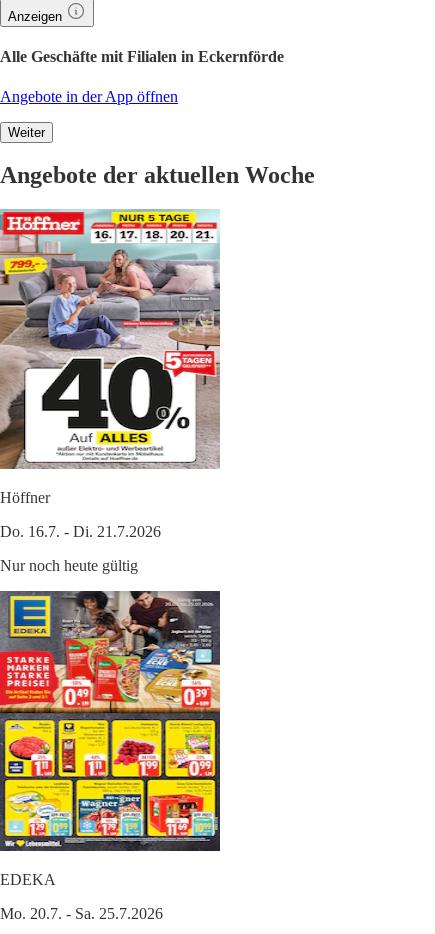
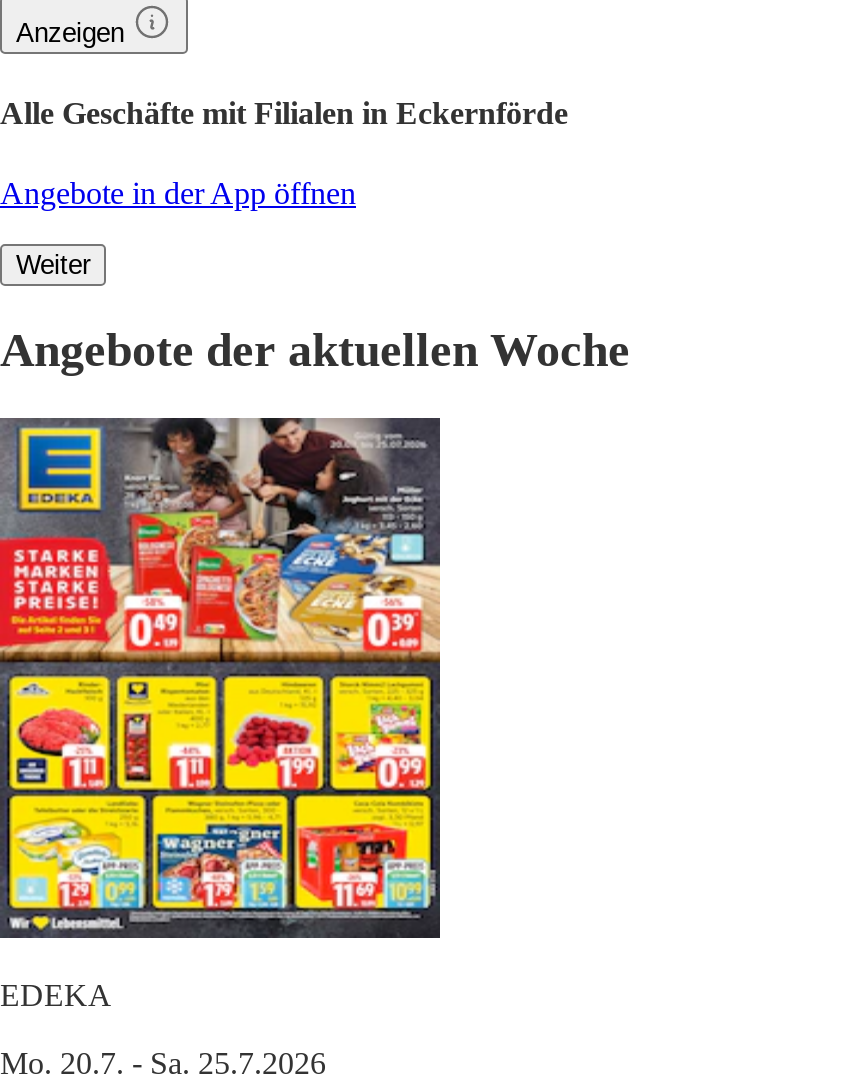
[0,209,221,574] [image] | Höffner | Do. 16.7. - Di. 21.7.2026 | Nur noch heute gültig -> none

